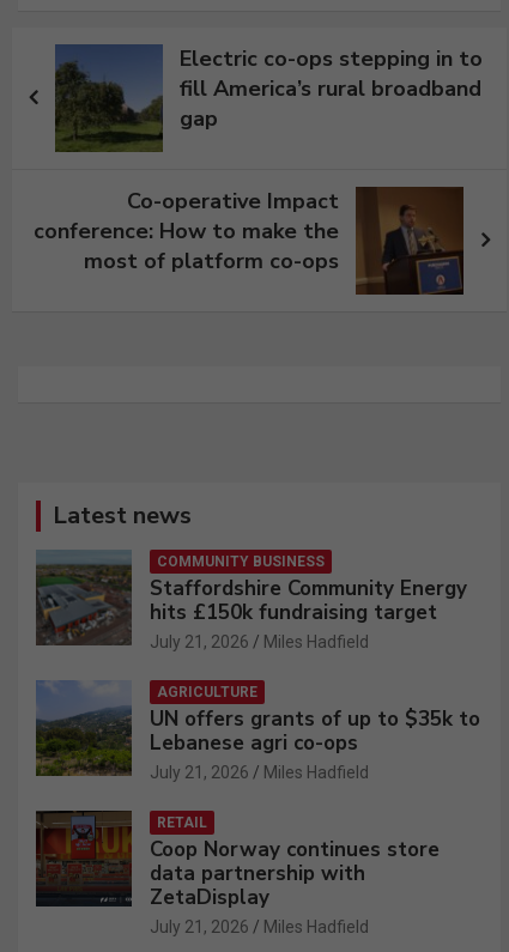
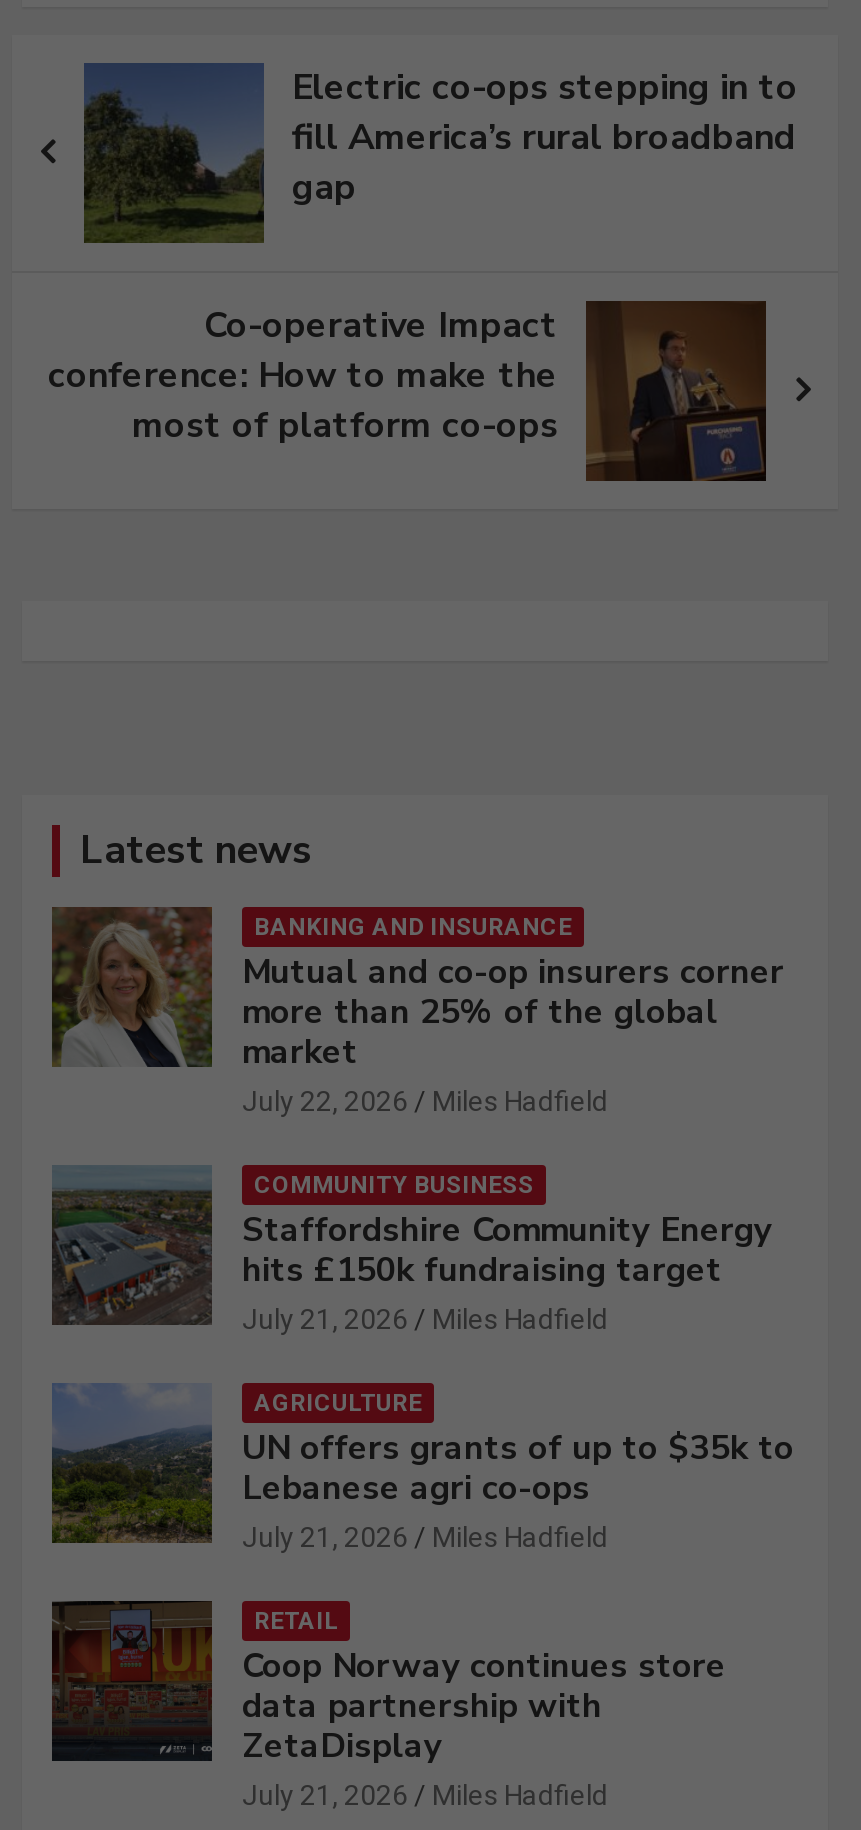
none -> [50,905,784,1117] [image] | BANKING AND INSURANCE | Mutual and co-op insurers corner | more than 25% of the global | market | July 22, 2026 | Miles Hadfield

